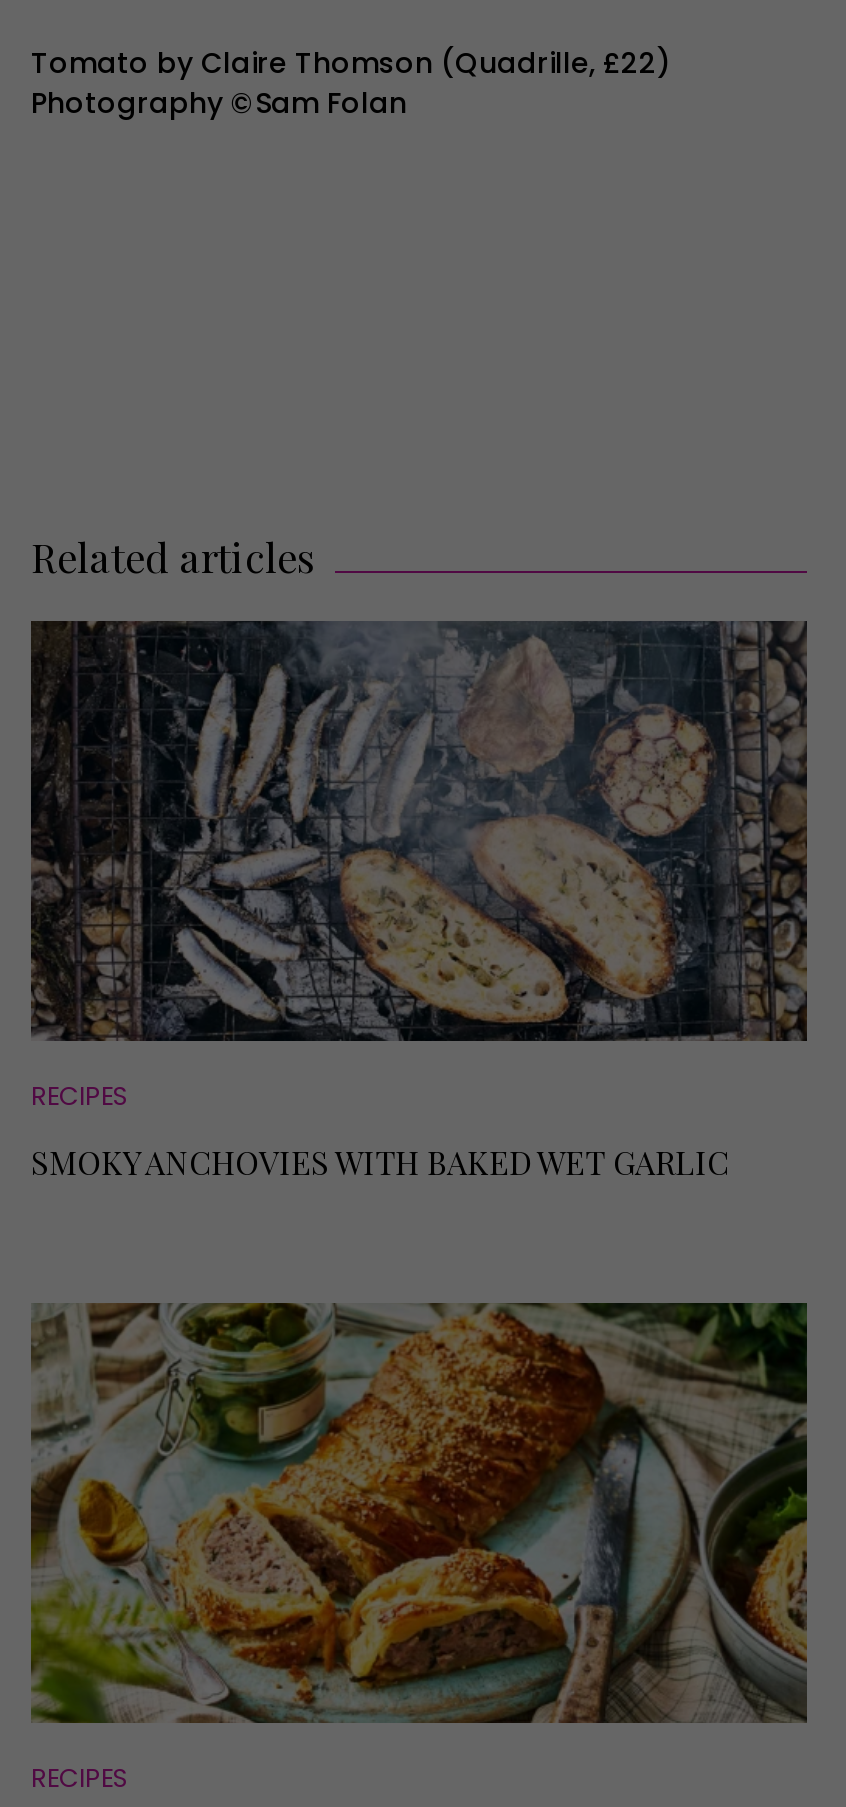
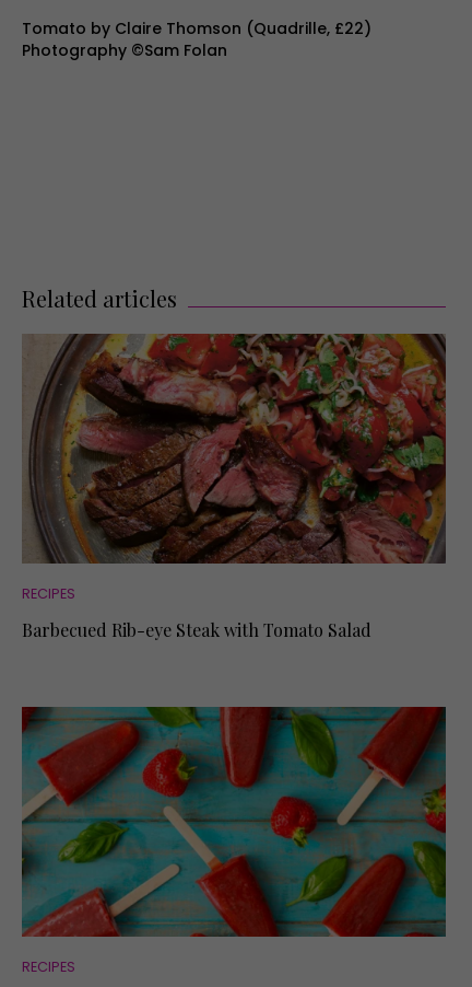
[29,619,809,1043] [image] -> [22,333,447,565] [image]
[31,1142,729,1184] SMOKY ANCHOVIES WITH BAKED WET GARLIC -> [22,619,371,642] Barbecued Rib-eye Steak with Tomato Salad
[29,1301,809,1725] [image] -> [21,706,447,938] [image]

